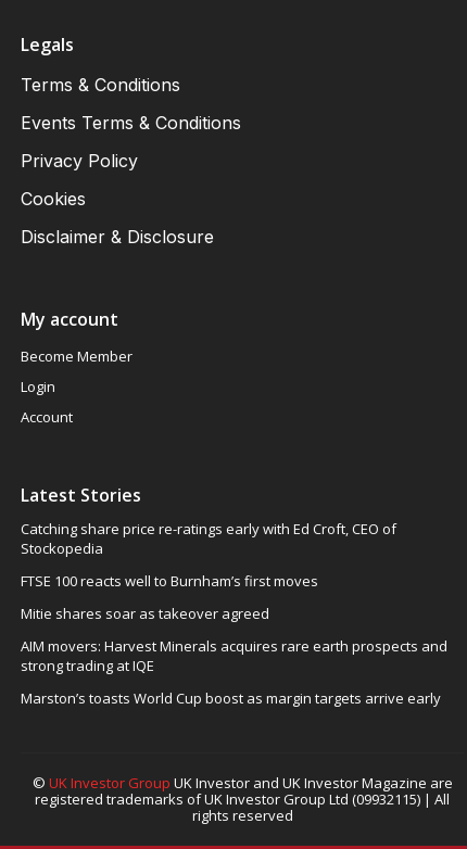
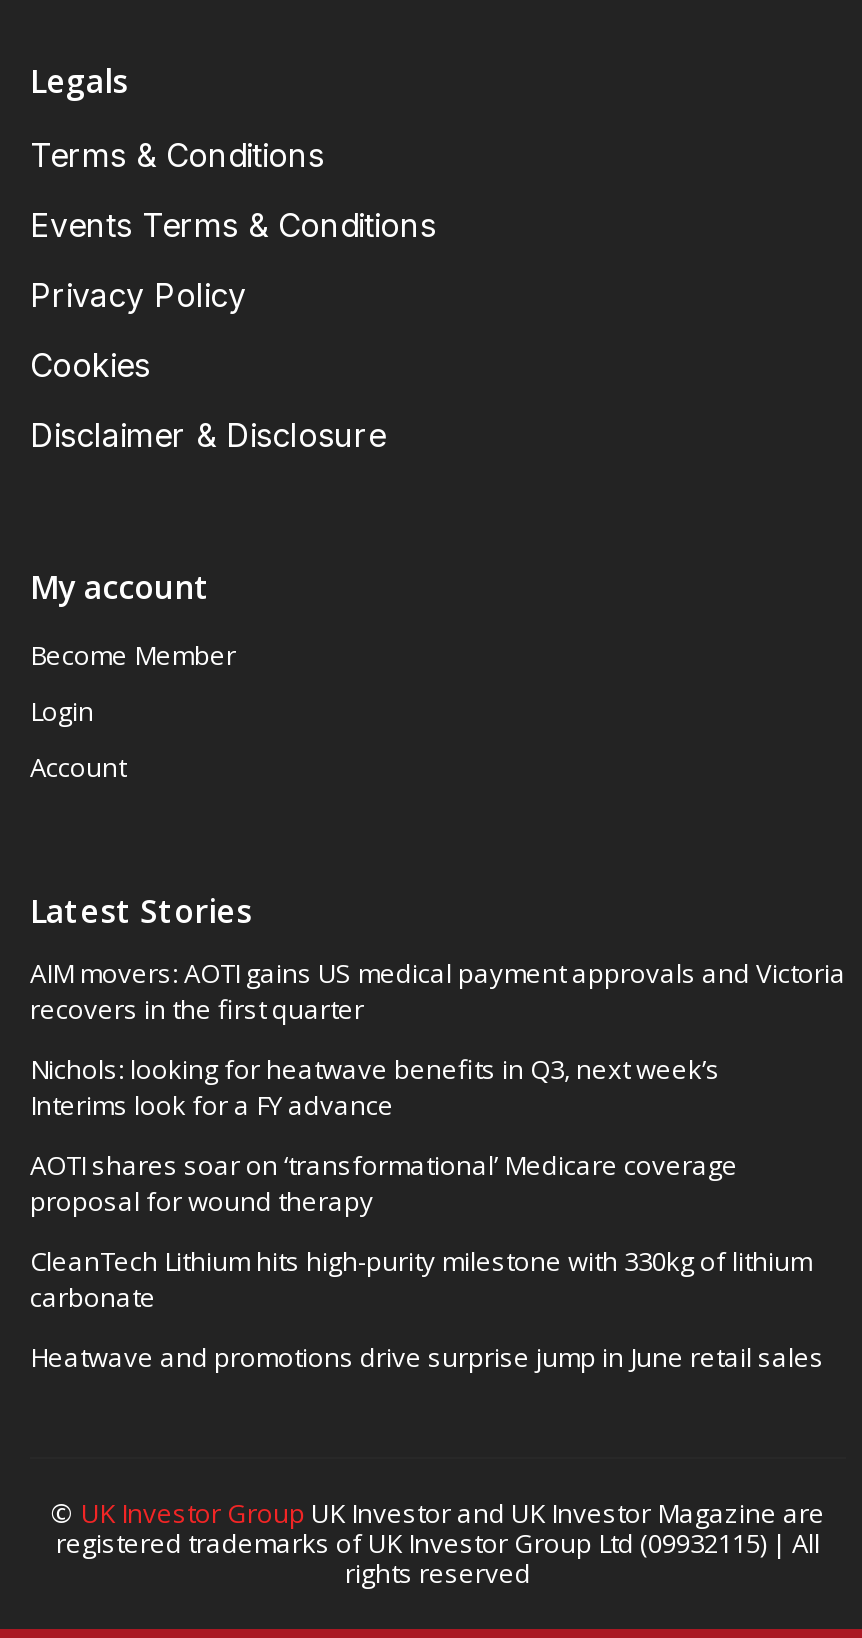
[21,519,396,558] Catching share price re-ratings early with Ed Croft, CEO of | Stockopedia -> [30,954,846,1026] AIM movers: AOTI gains US medical payment approvals and Victoria | recovers in the first quarter
[21,571,318,590] FTSE 100 reacts well to Burnham’s first moves -> [30,1050,720,1122] Nichols: looking for heatwave benefits in Q3, next week’s | Interims look for a FY advance
[21,603,269,623] Mitie shares soar as takeover agreed -> [30,1146,738,1218] AOTI shares soar on ‘transformational’ Medicare coverage | proposal for wound therapy
[21,636,447,675] AIM movers: Harvest Minerals acquires rare earth prospects and | strong trading at IQE -> [30,1242,812,1314] CleanTech Lithium hits high-purity milestone with 330kg of lithium | carbonate
[21,688,441,708] Marston’s toasts World Cup boost as margin targets arrive early -> [30,1338,824,1374] Heatwave and promotions drive surprise jump in June retail sales

